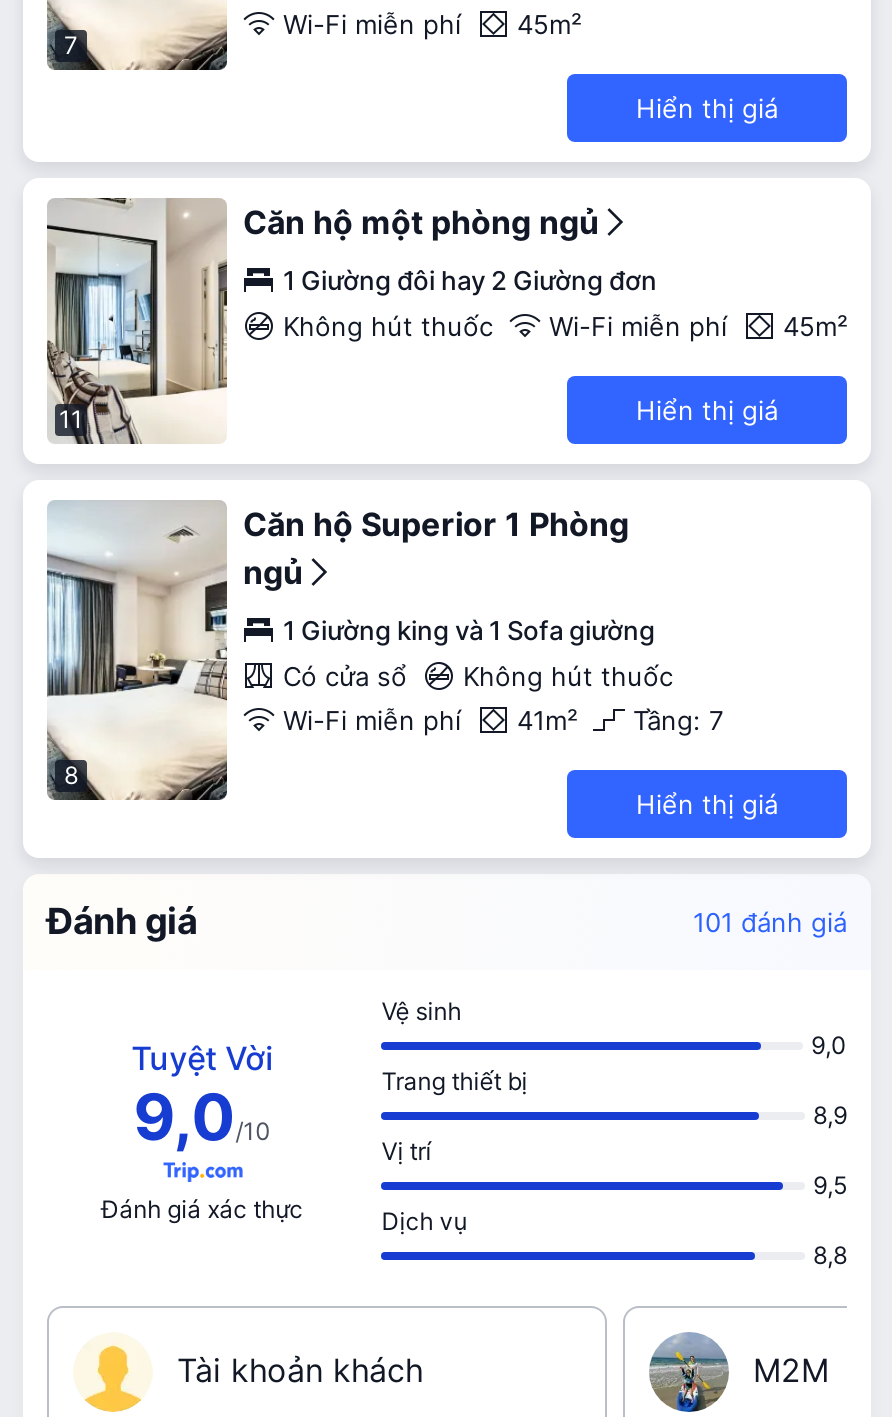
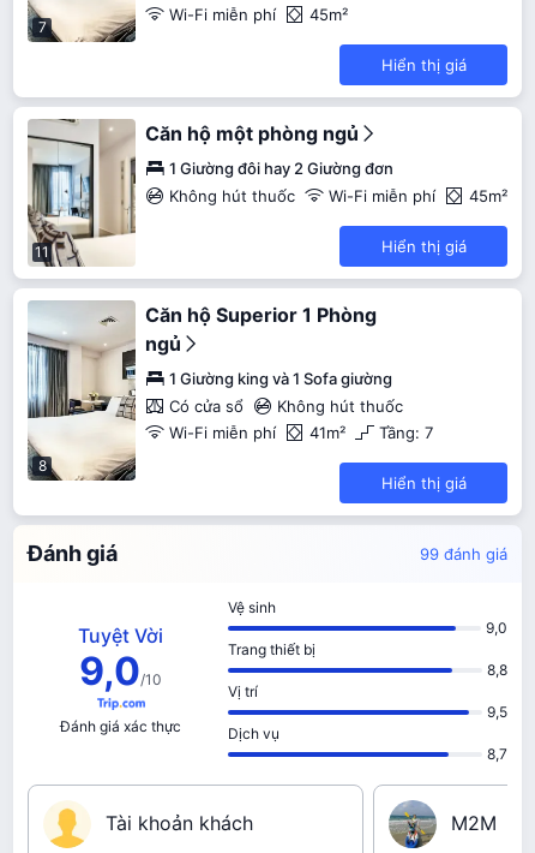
[693,905,847,937] 101 đánh giá -> [420,544,507,563] 99 đánh giá
[813,1099,847,1129] 8,9 -> [487,660,507,678] 8,8
[813,1239,847,1269] 8,8 -> [487,745,507,763] 8,7

